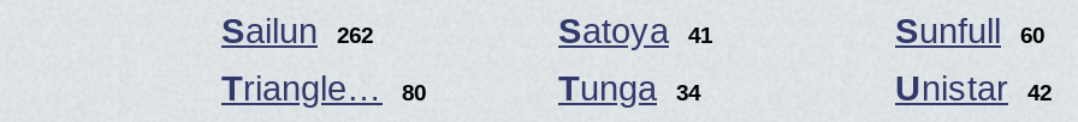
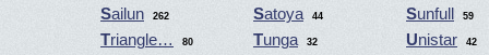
[582,12,712,50] Satoya 41 -> [264,5,323,23] Satoya 44
[919,12,1044,50] Sunfull 60 -> [417,5,474,23] Sunfull 59
[580,69,700,108] Tunga 34 -> [263,31,318,49] Tunga 32

